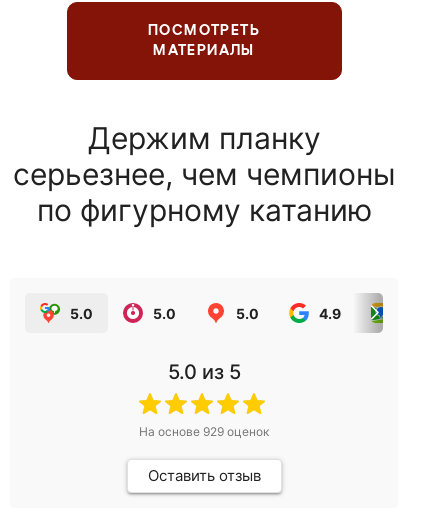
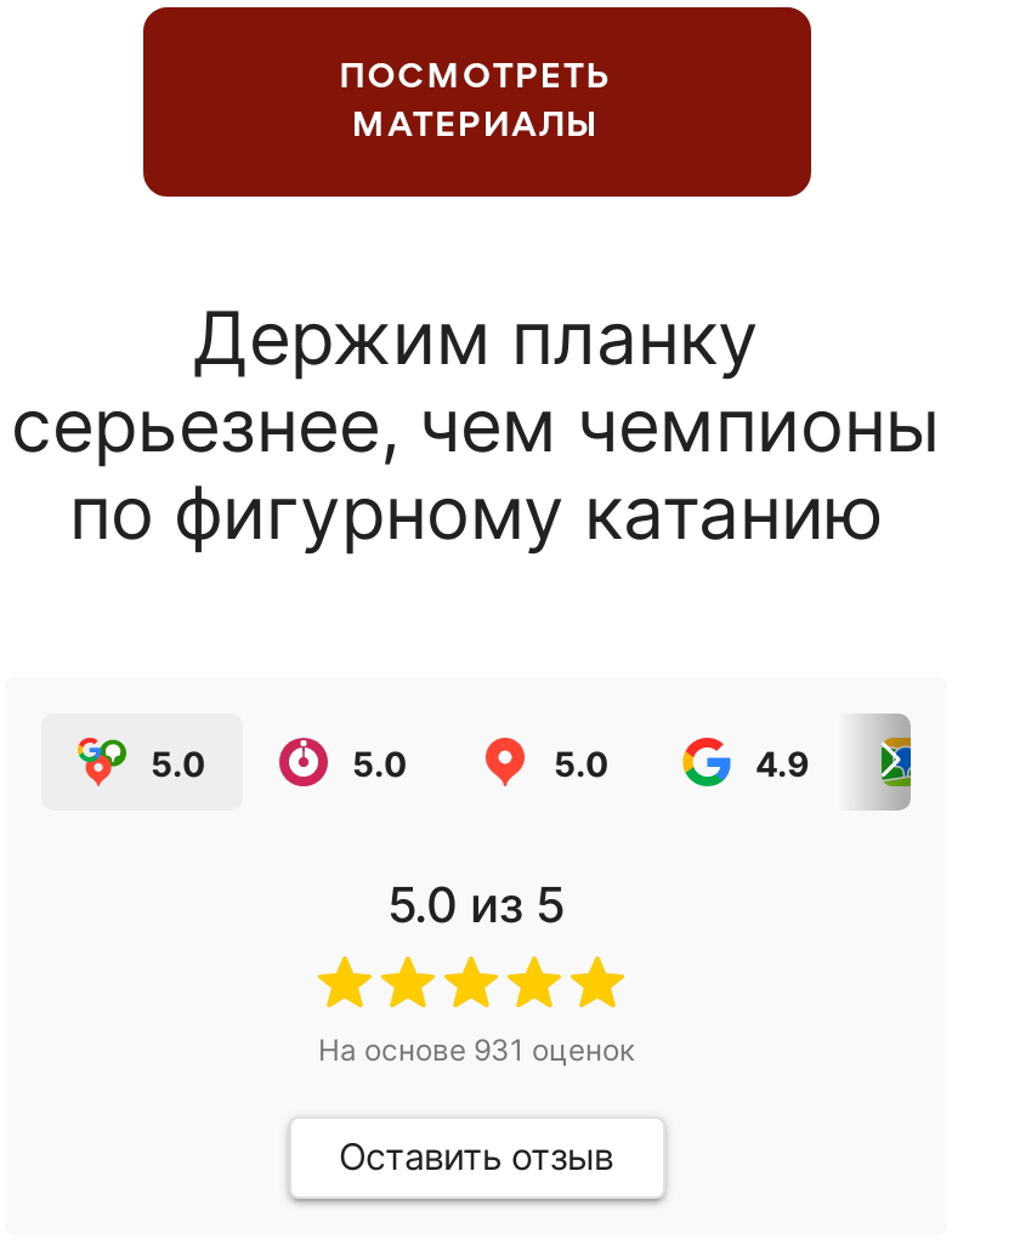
[139,424,269,439] На основе 929 оценок -> [318,1031,634,1068] На основе 931 оценок

